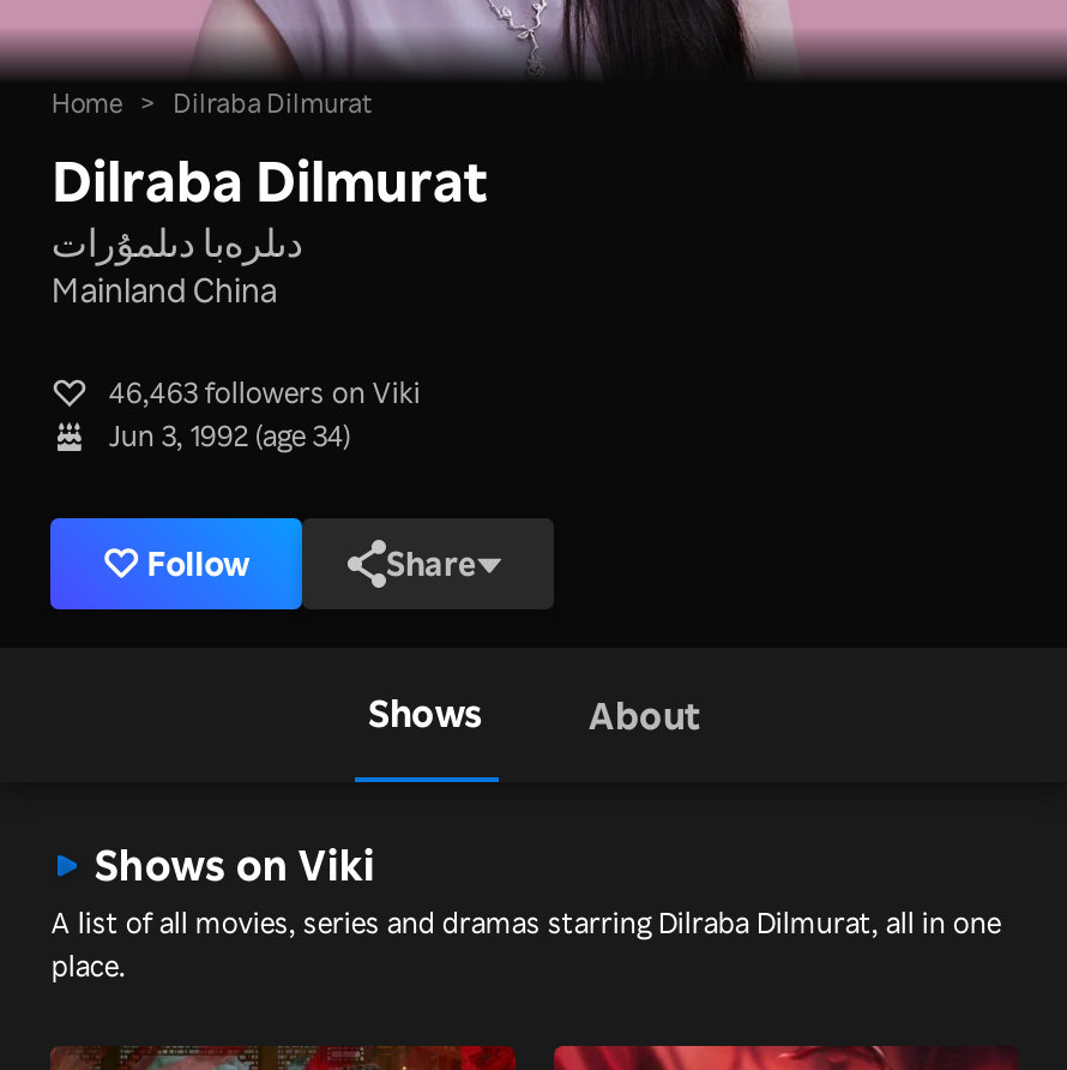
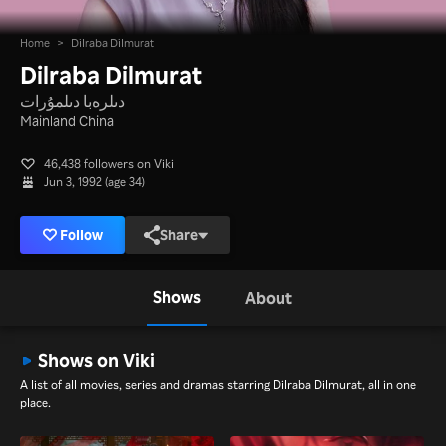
[109,374,421,410] 46,463 followers on Viki -> [44,156,174,171] 46,438 followers on Viki

